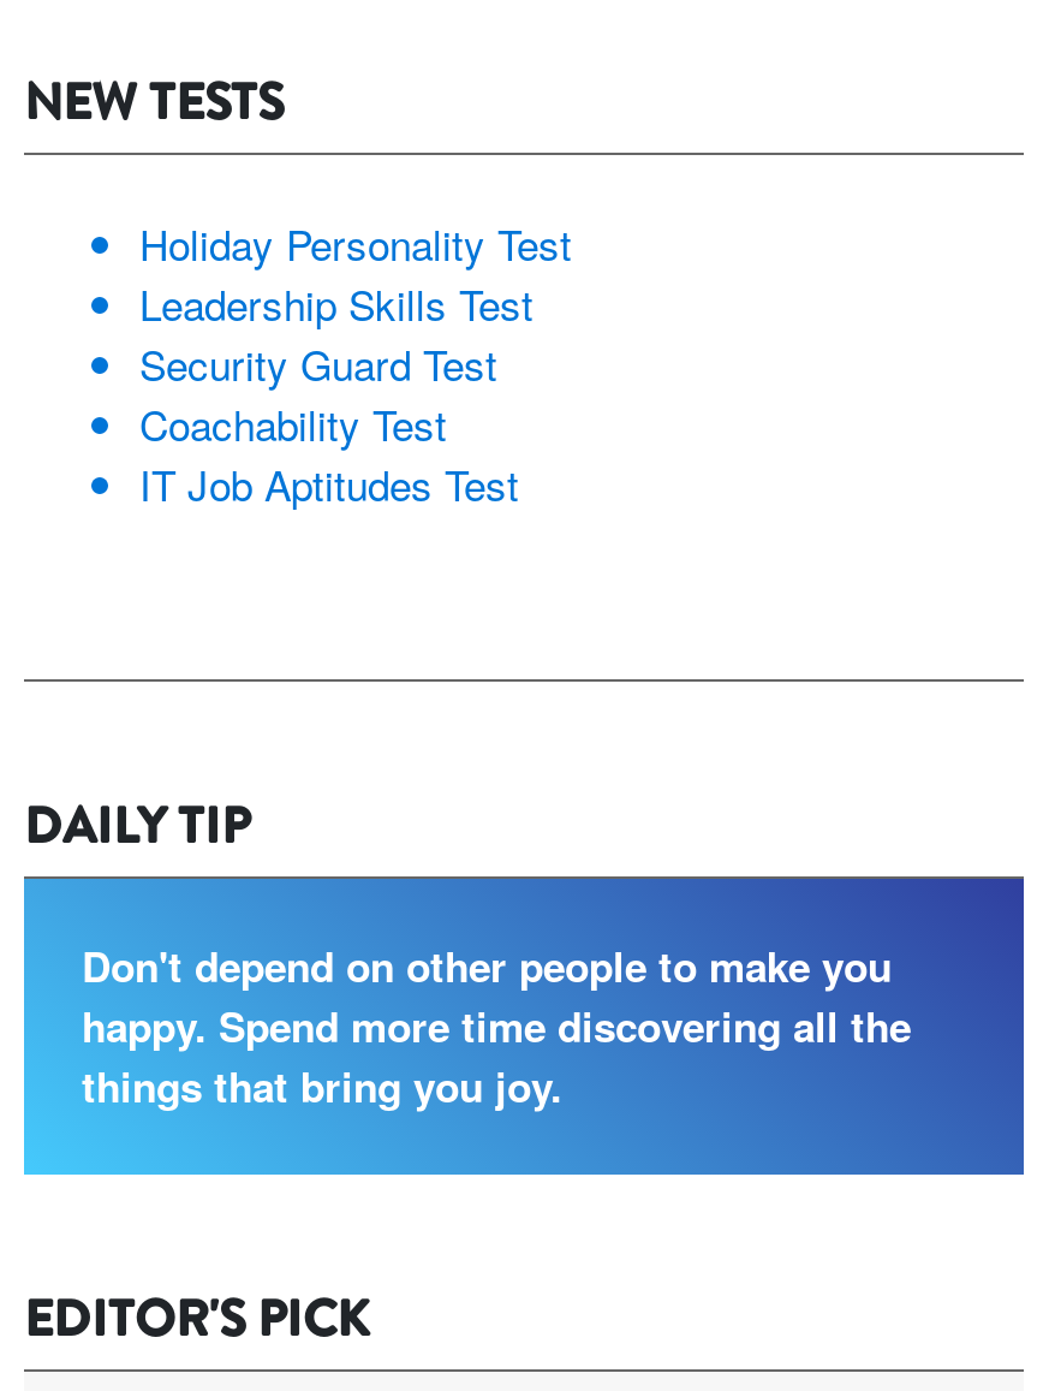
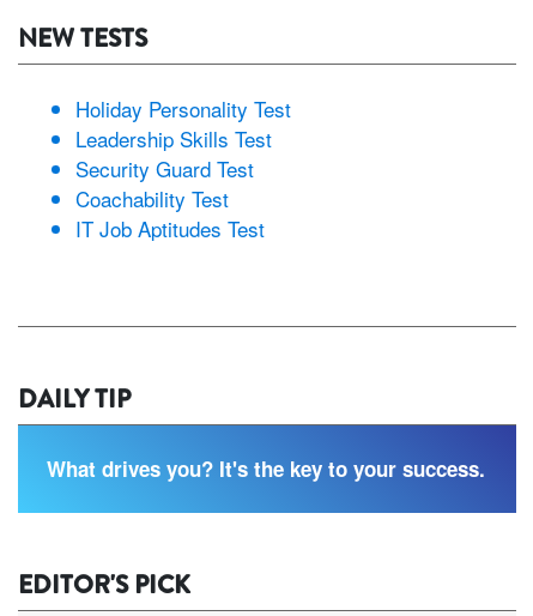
[82,937,911,1115] Don't depend on other people to make you | happy. Spend more time discovering all the | things that bring you joy. -> [47,455,485,483] What drives you? It's the key to your success.

